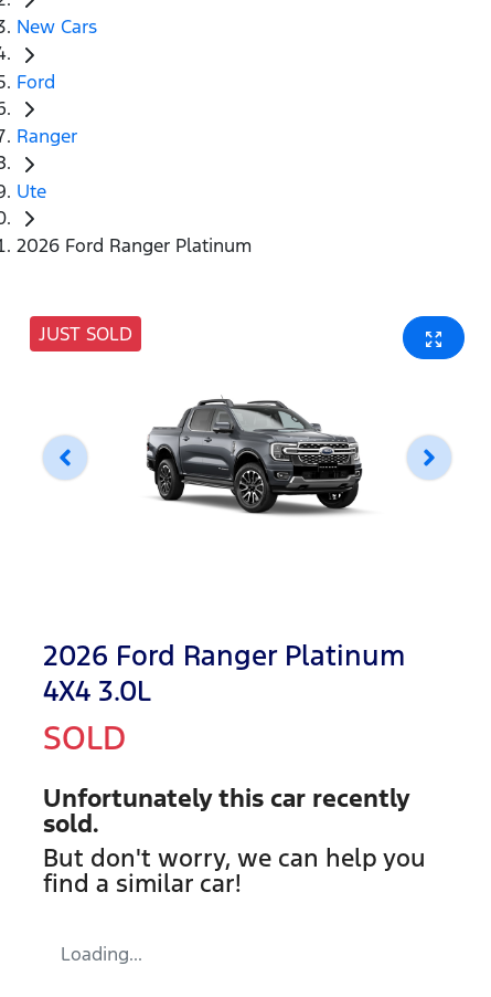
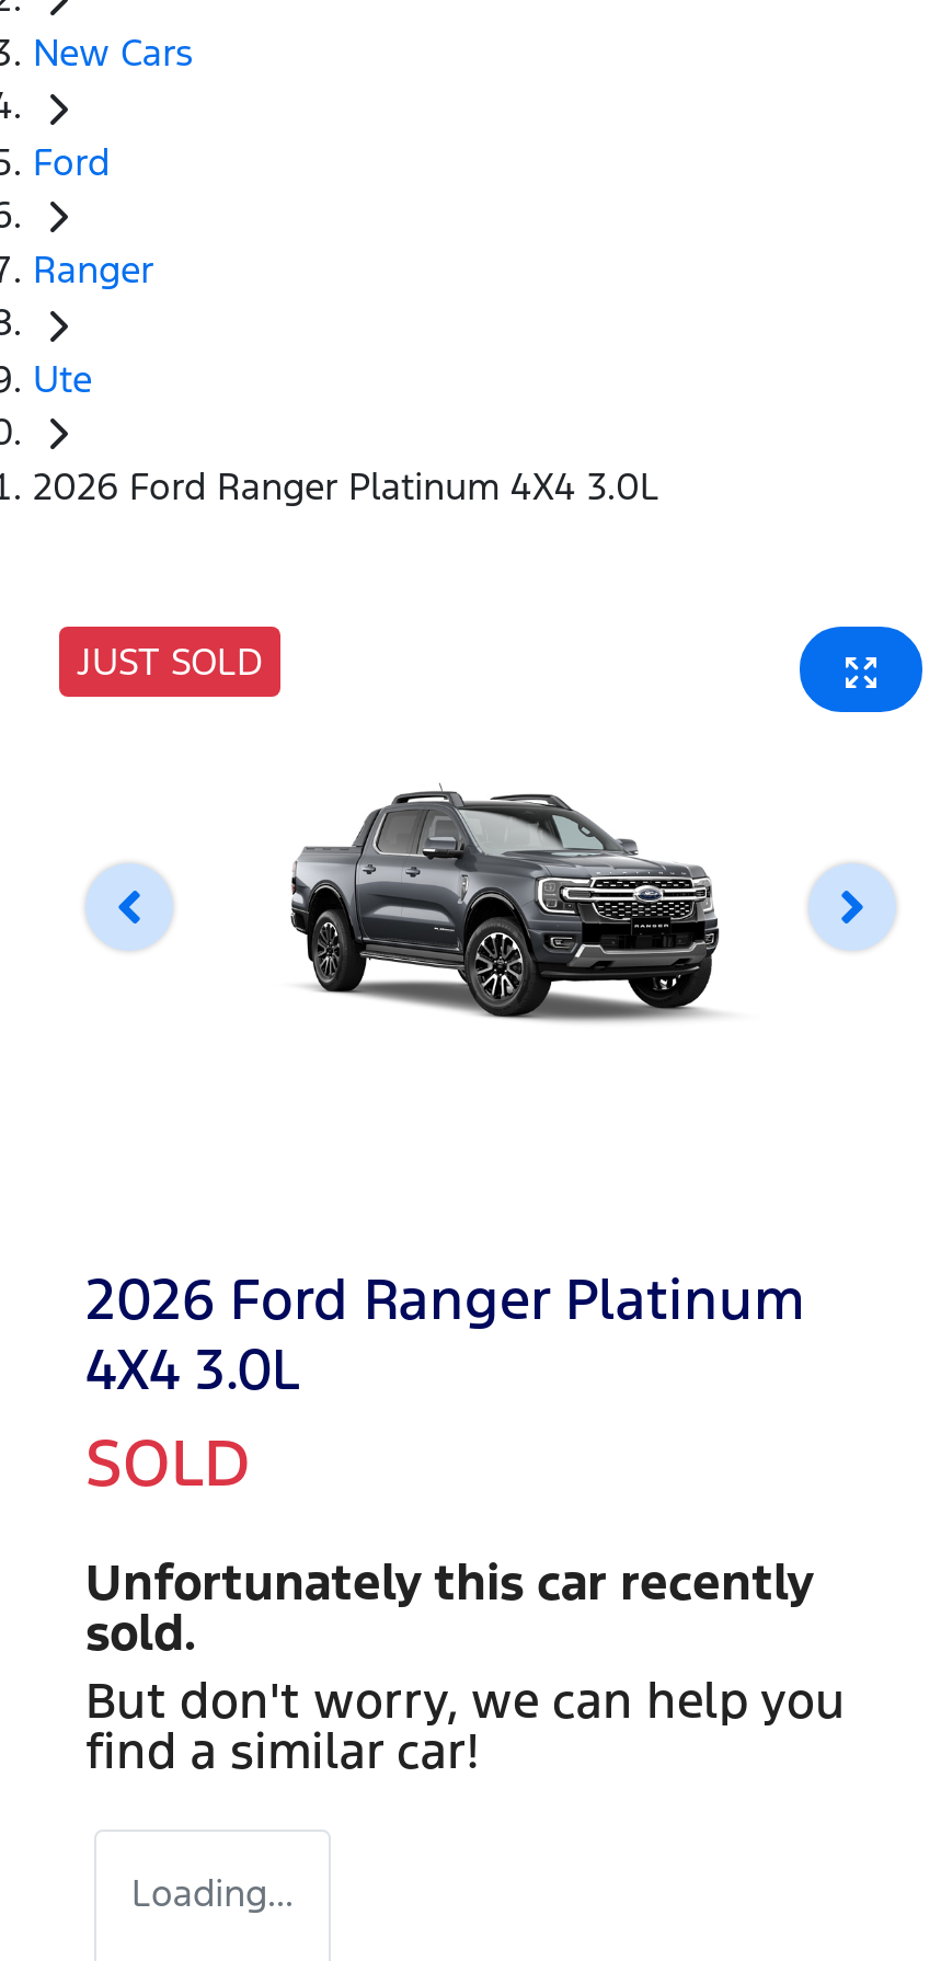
[17,234,252,258] 2026 Ford Ranger Platinum -> [33,463,659,511] 2026 Ford Ranger Platinum 4X4 3.0L

